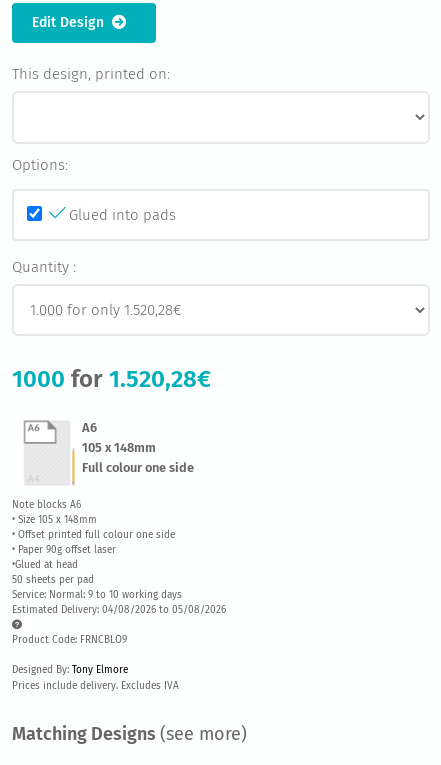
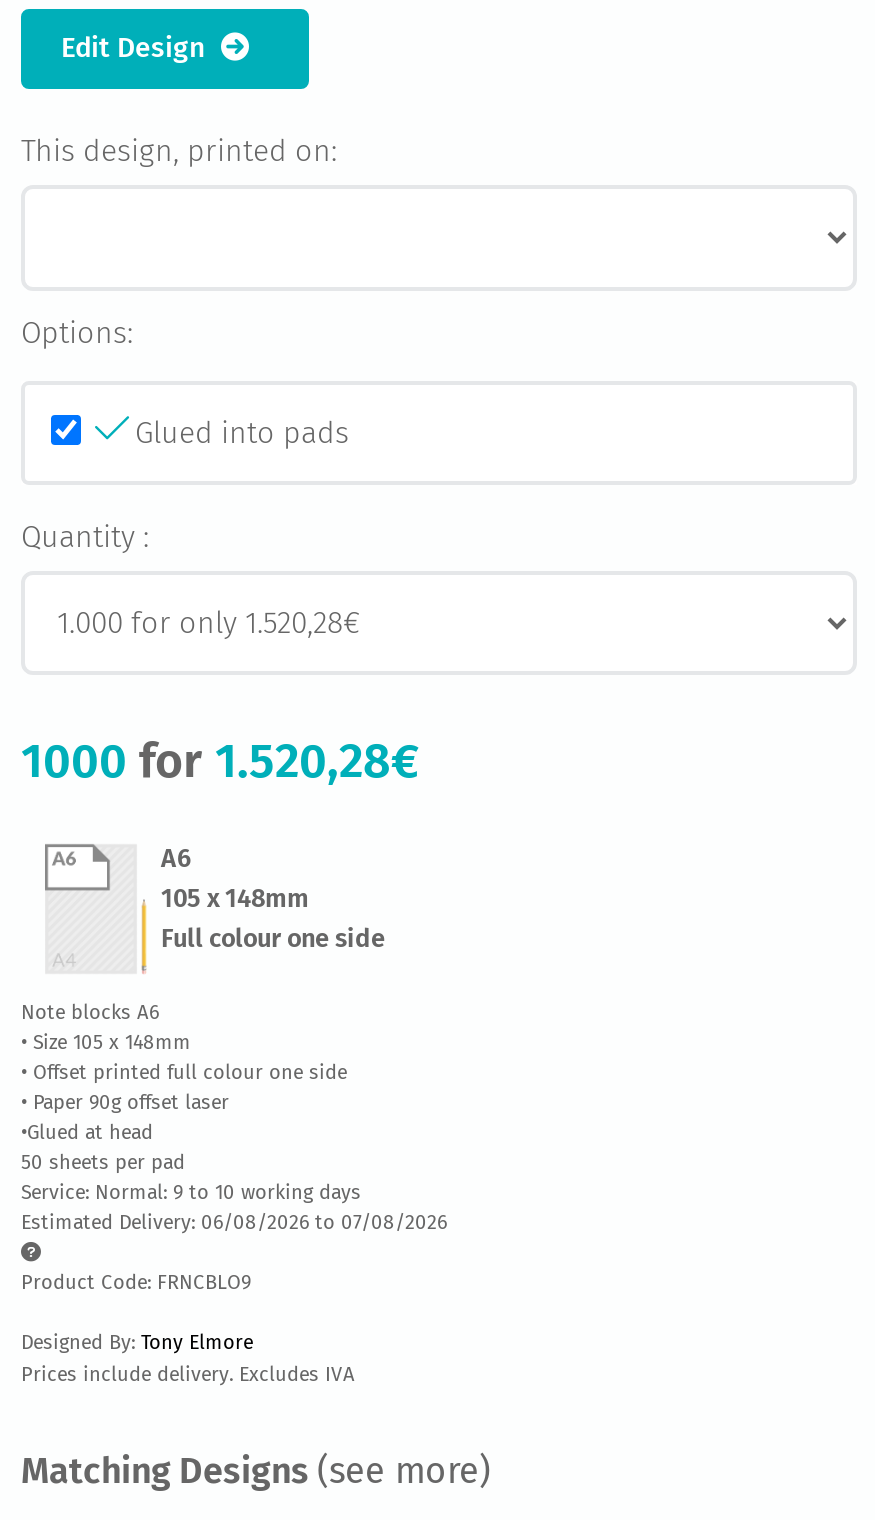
[12,604,226,616] Estimated Delivery: 04/08/2026 to 05/08/2026 -> [21,1211,447,1235] Estimated Delivery: 06/08/2026 to 07/08/2026

